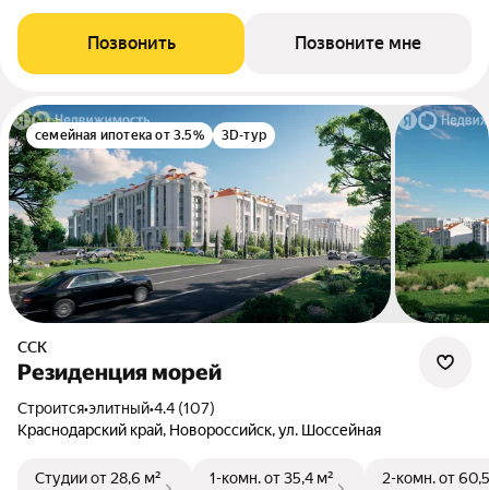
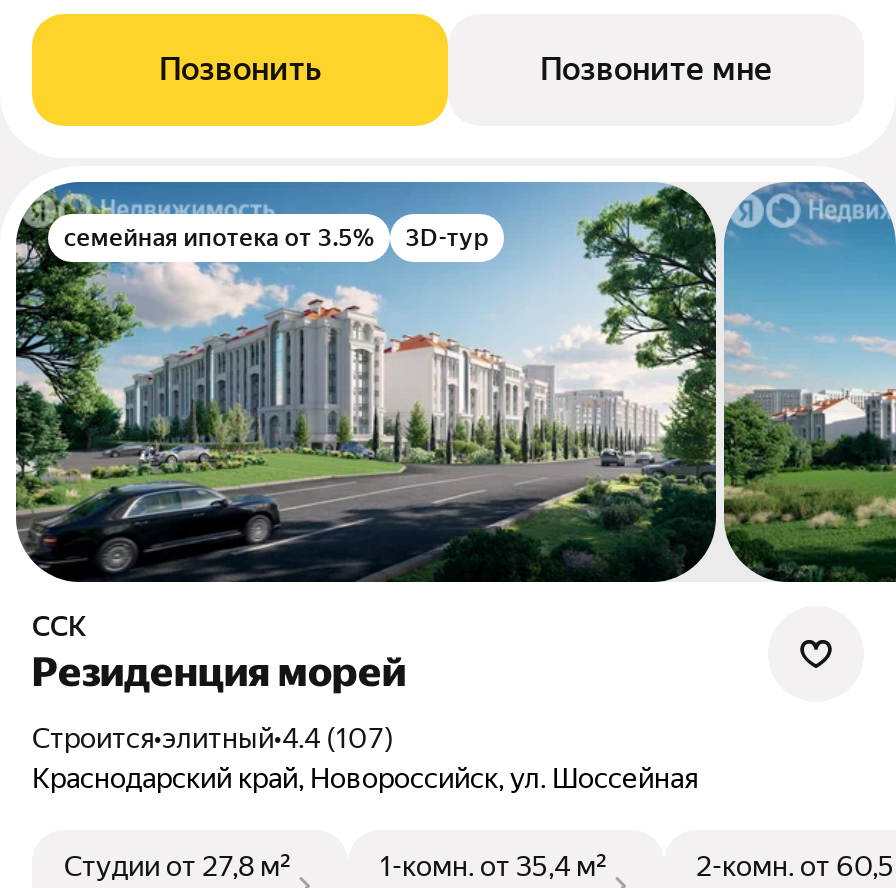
[35,469,162,487] Студии от 28,6 м² -> [64,850,292,882] Студии от 27,8 м²

